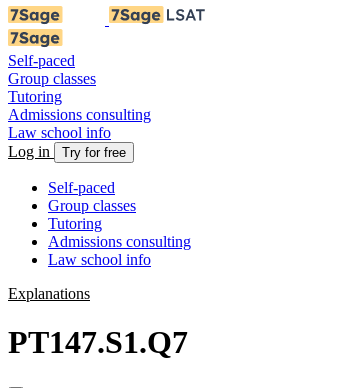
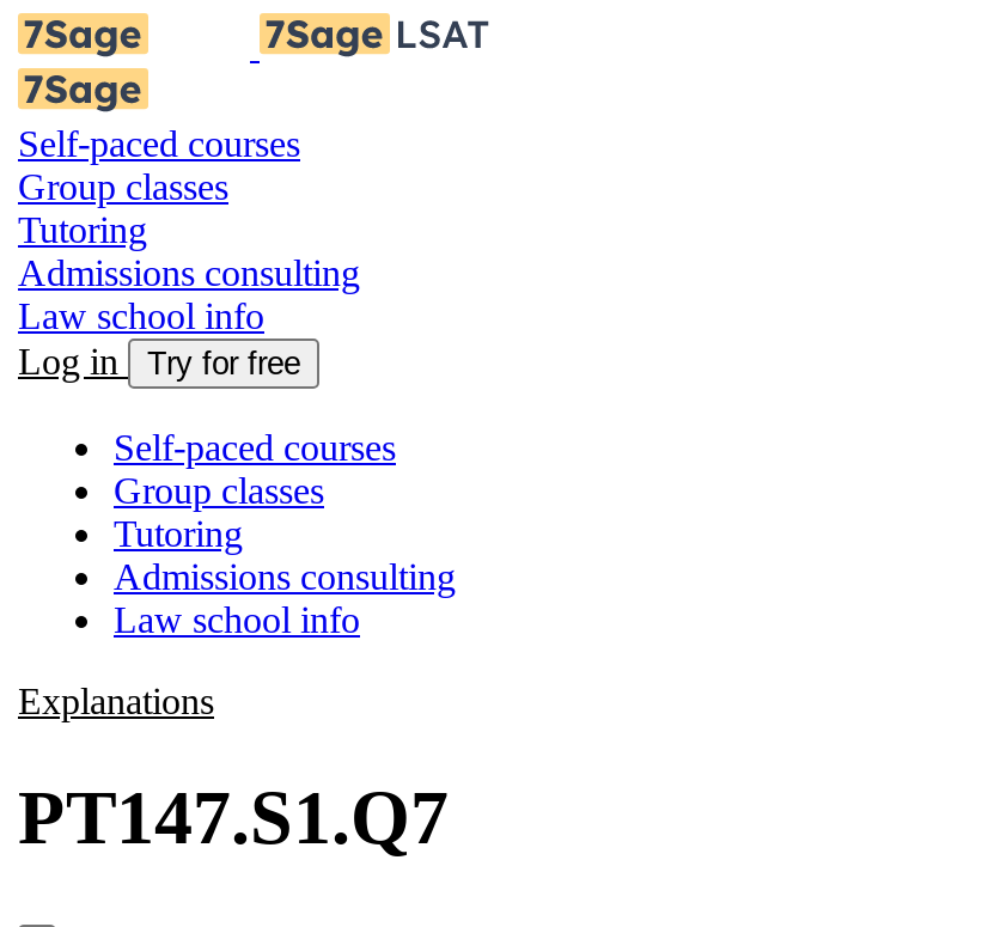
[8,52,75,69] Self-paced -> [18,123,300,164] Self-paced courses
[48,179,115,196] Self-paced -> [114,427,396,468] Self-paced courses

